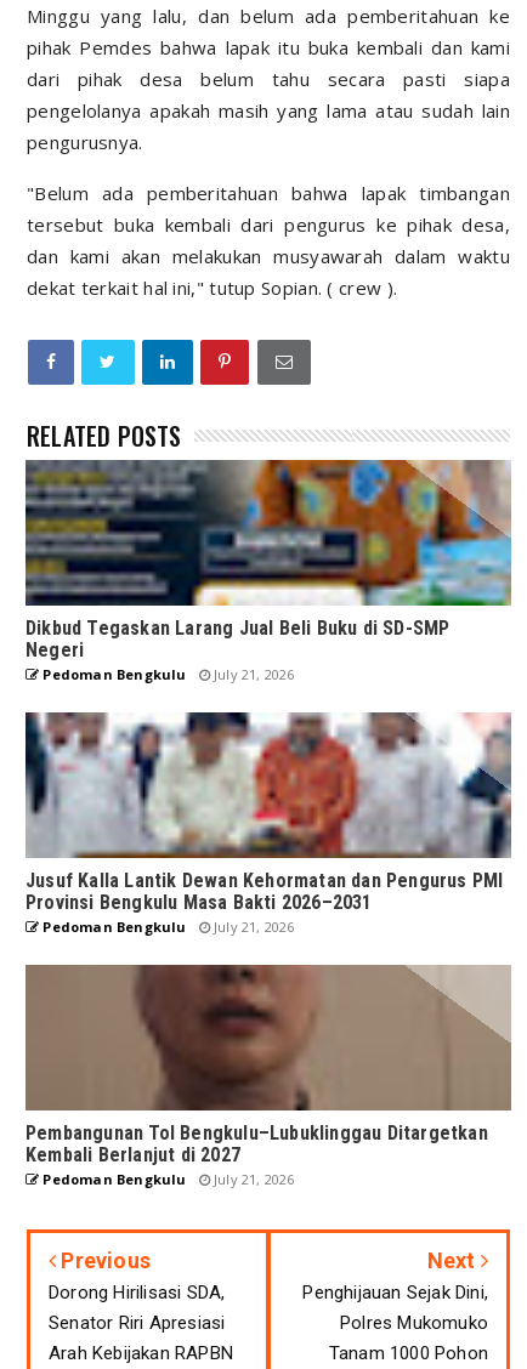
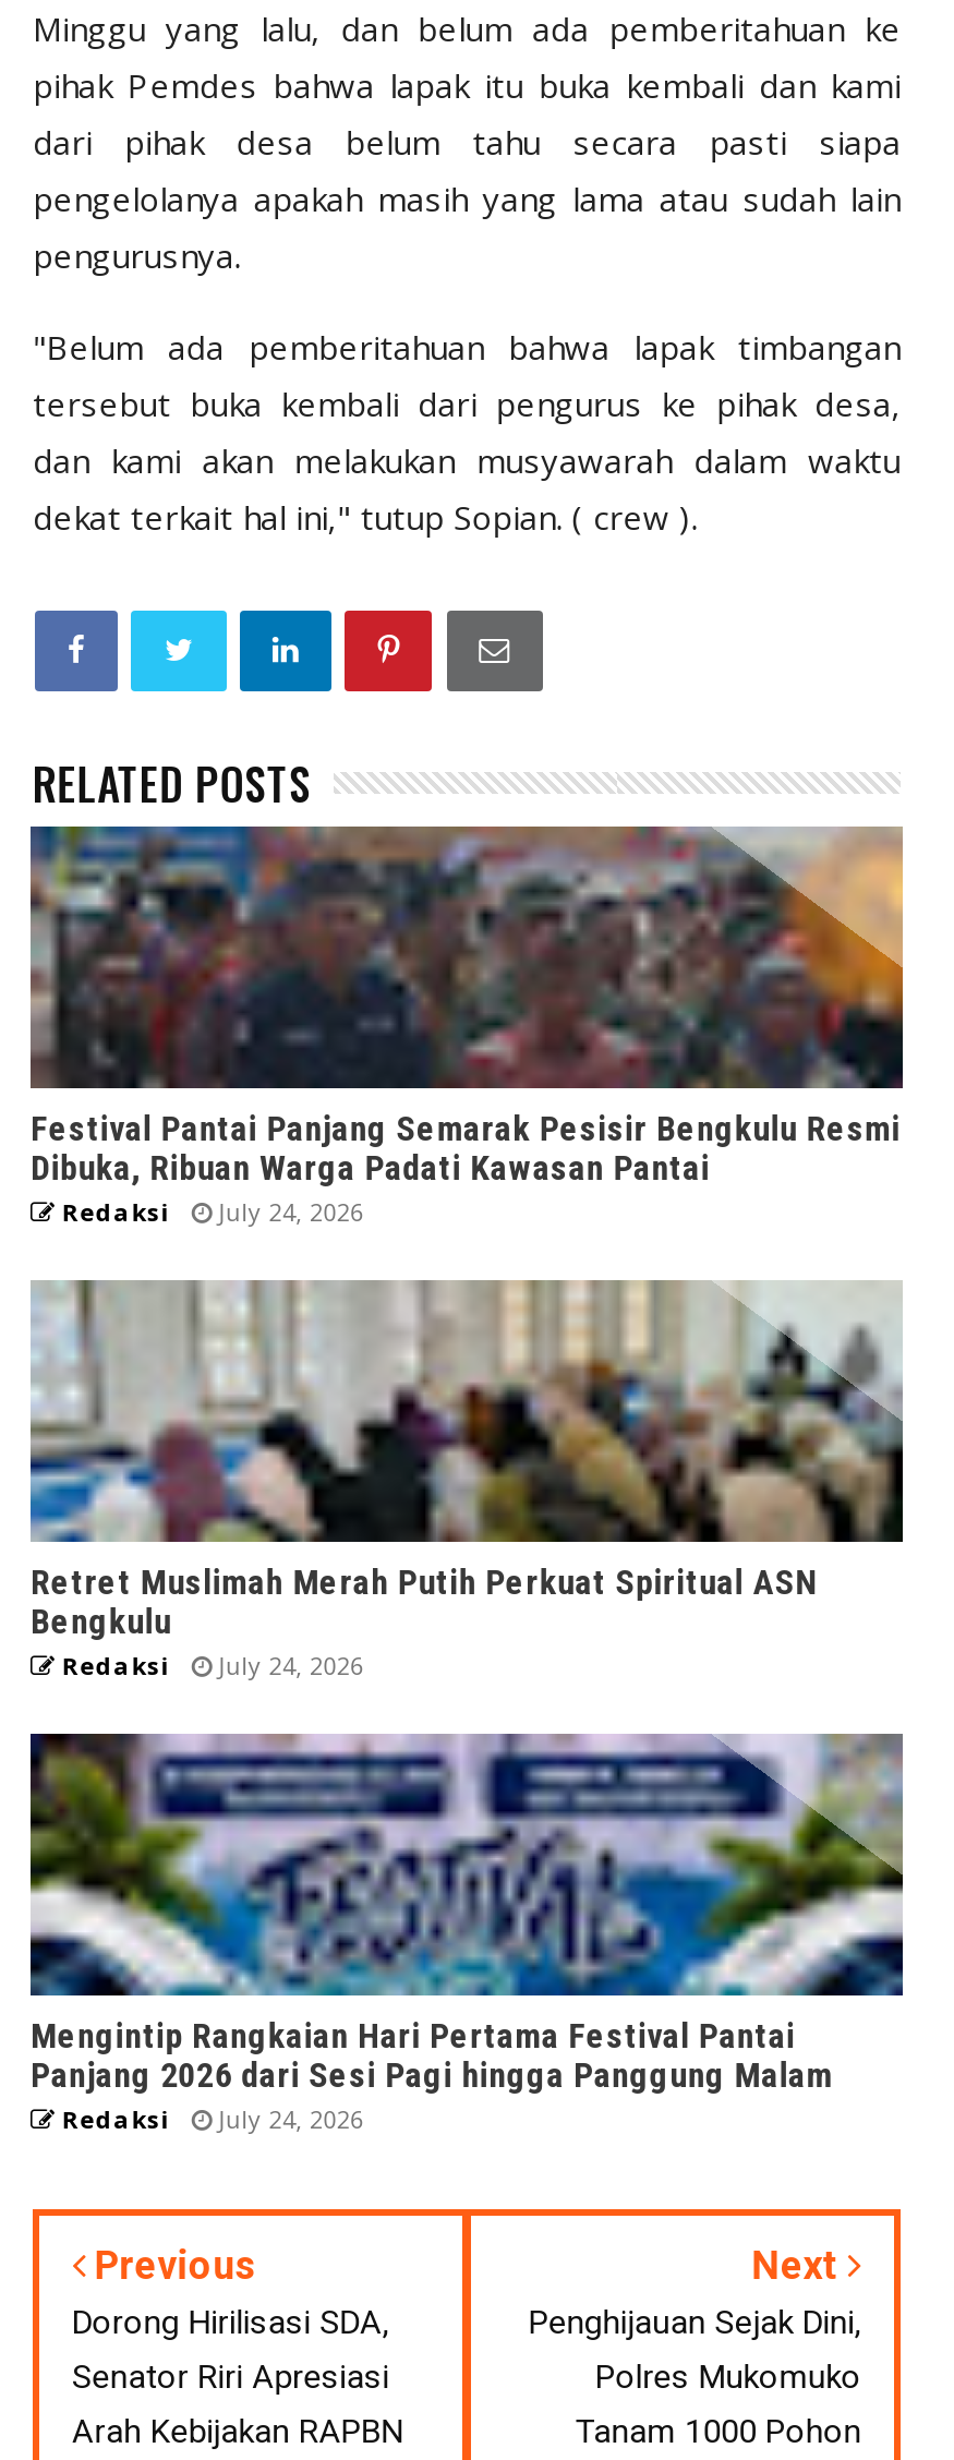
[24,459,512,683] [image] | Dikbud Tegaskan Larang Jual Beli Buku di SD-SMP | Negeri | Pedoman Bengkulu | July 21, 2026 -> [31,827,905,1227] [image] | Festival Pantai Panjang Semarak Pesisir Bengkulu Resmi | Dibuka, Ribuan Warga Padati Kawasan Pantai | Redaksi | July 24, 2026
[24,711,512,935] [image] | Jusuf Kalla Lantik Dewan Kehormatan dan Pengurus PMI | Provinsi Bengkulu Masa Bakti 2026–2031 | Pedoman Bengkulu | July 21, 2026 -> [28,1278,905,1681] [image] | Retret Muslimah Merah Putih Perkuat Spiritual ASN | Bengkulu | Redaksi | July 24, 2026
[24,964,512,1188] [image] | Pembangunan Tol Bengkulu–Lubuklinggau Ditargetkan | Kembali Berlanjut di 2027 | Pedoman Bengkulu | July 21, 2026 -> [28,1732,905,2135] [image] | Mengintip Rangkaian Hari Pertama Festival Pantai | Panjang 2026 dari Sesi Pagi hingga Panggung Malam | Redaksi | July 24, 2026

